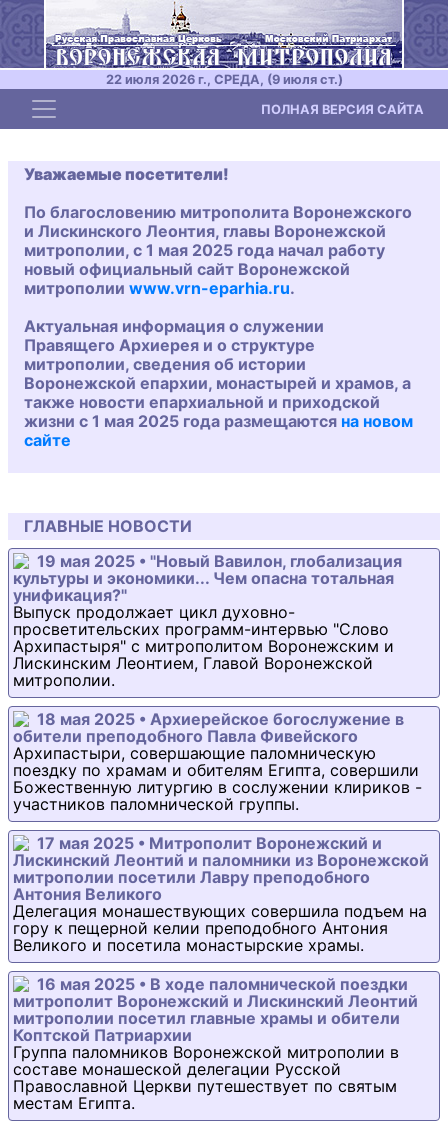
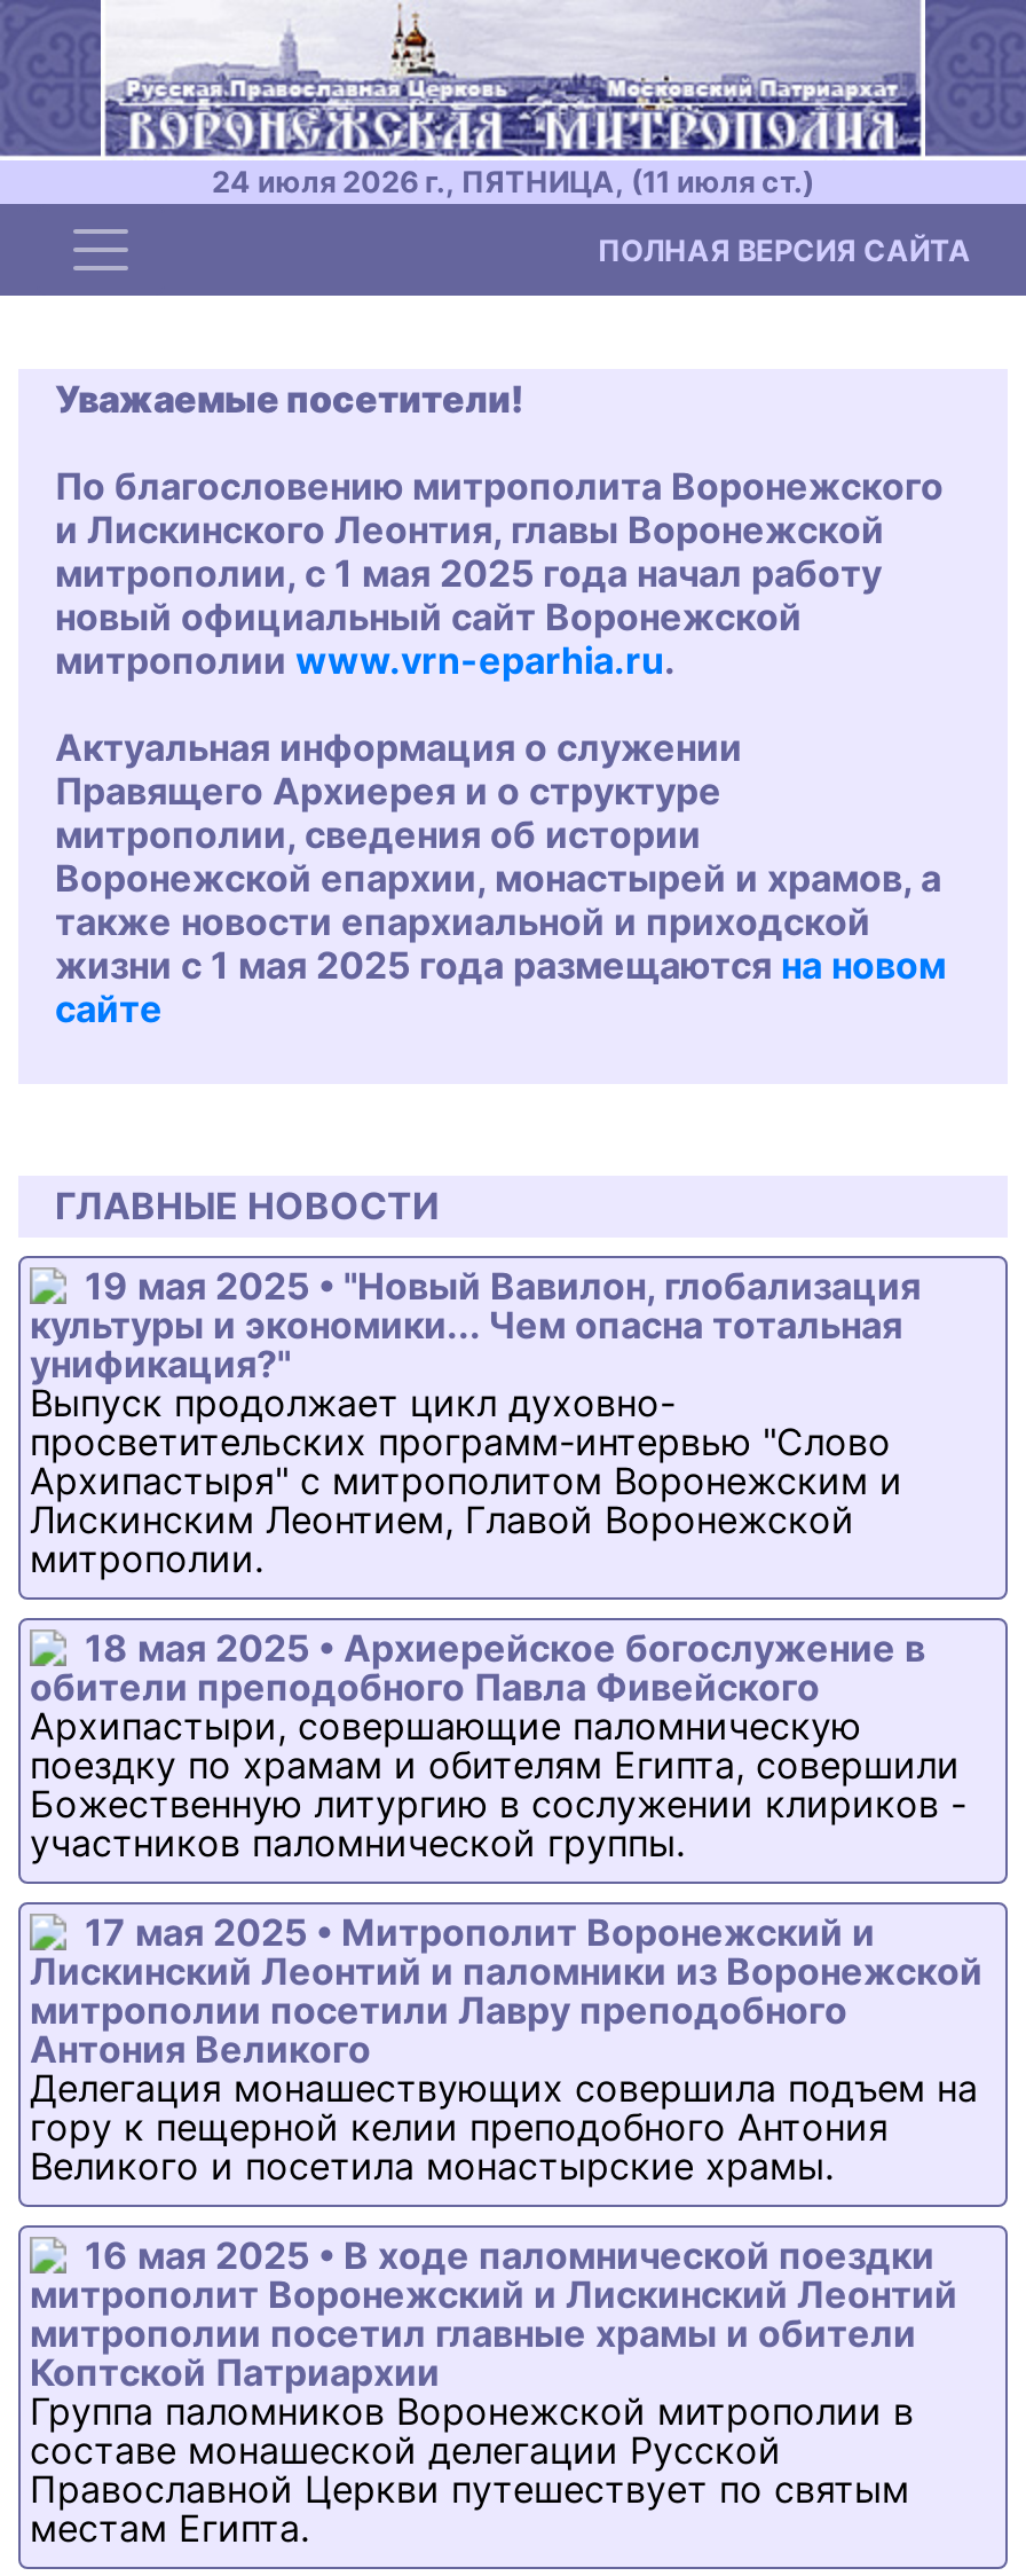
[105,72,342,87] 22 июля 2026 г., СРЕДА, (9 июля ст.) -> [212,165,814,199] 24 июля 2026 г., ПЯТНИЦА, (11 июля ст.)

